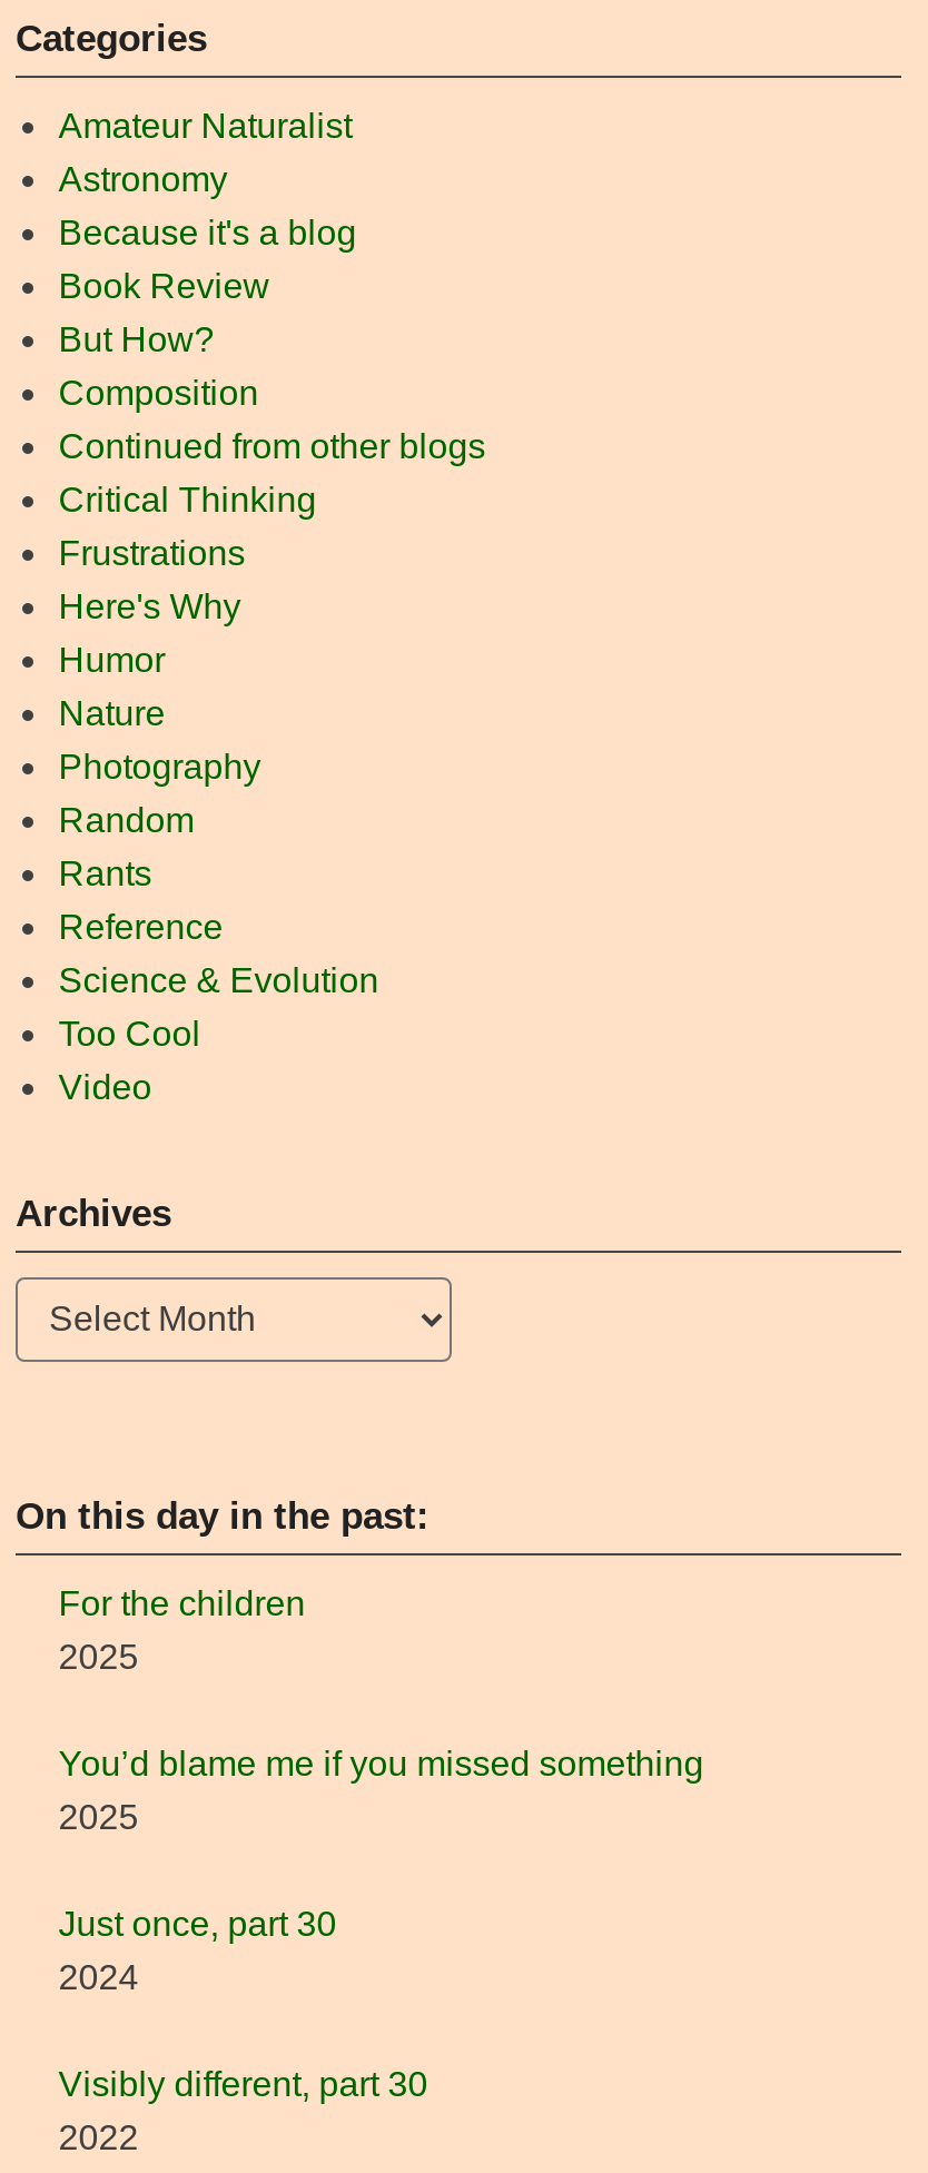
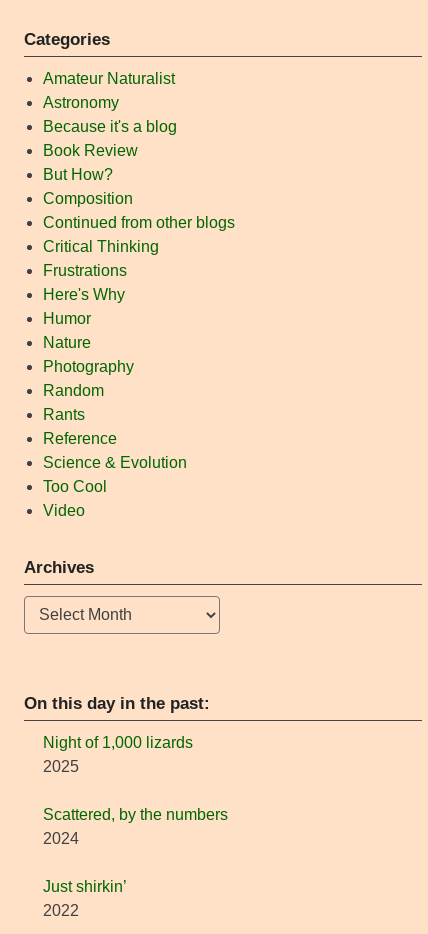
[58,1584,305,1622] For the children -> [43,734,193,751] Night of 1,000 lizards
[58,1745,704,1943] You’d blame me if you missed something | 2025 | Just once, part 30 -> [43,806,228,823] Scattered, by the numbers
[58,2065,428,2103] Visibly different, part 30 -> [43,878,127,895] Just shirkin’

